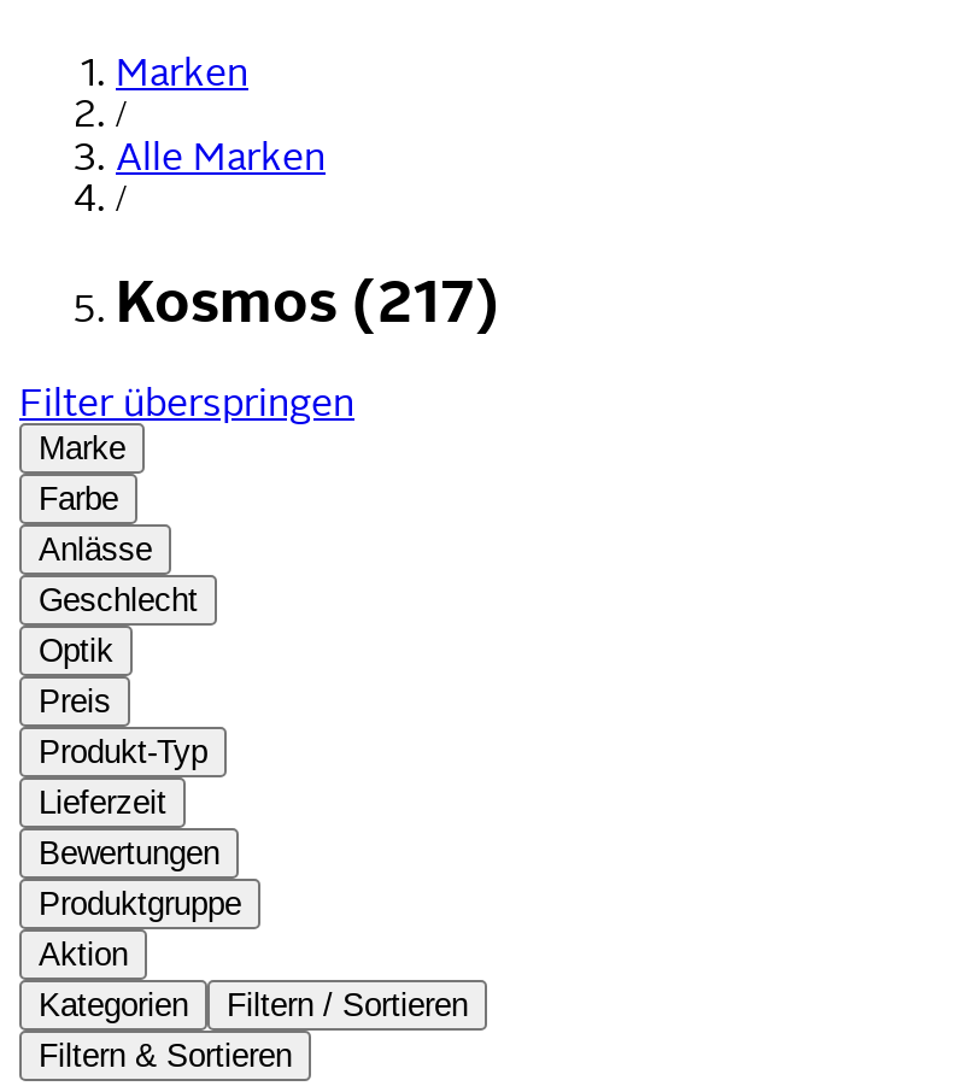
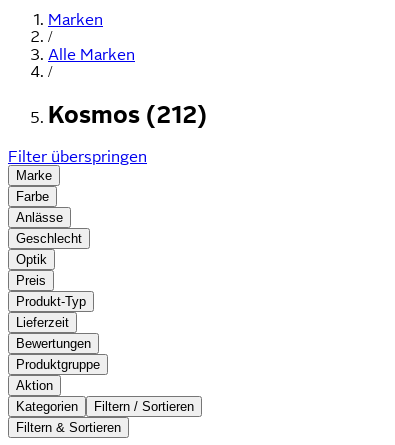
[116,269,499,334] Kosmos (217) -> [48,101,207,128] Kosmos (212)

